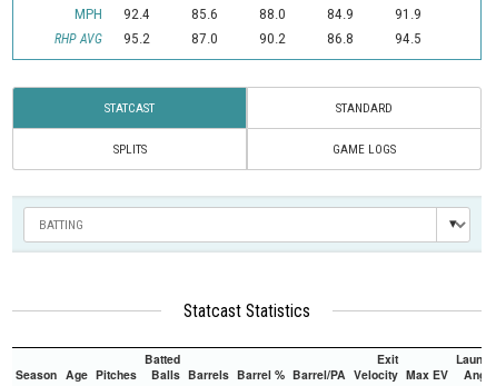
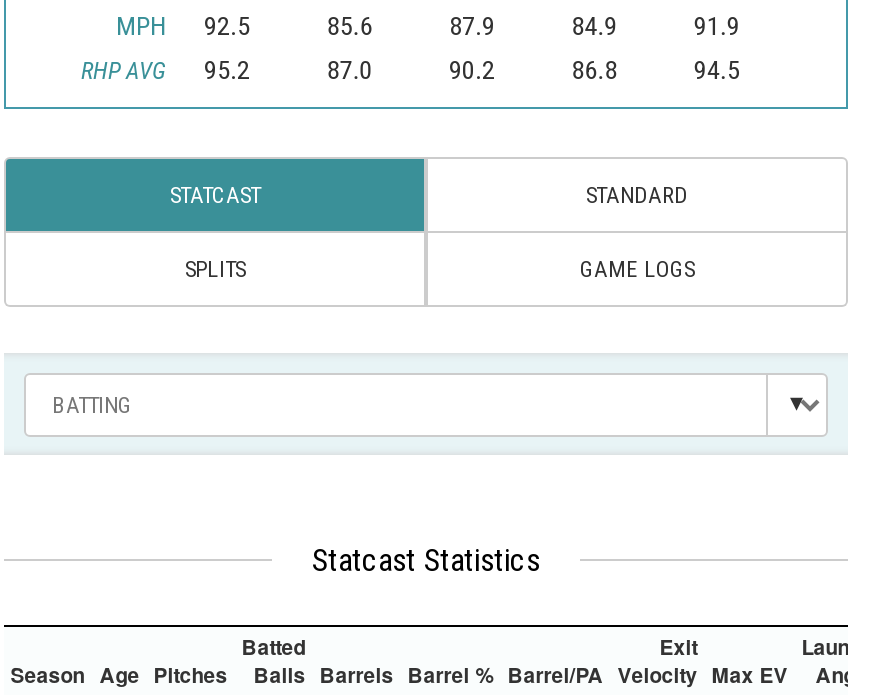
[74,5,150,22] MPH 92.4 -> [116,10,250,41] MPH 92.5
[259,5,286,22] 88.0 -> [449,10,495,41] 87.9

